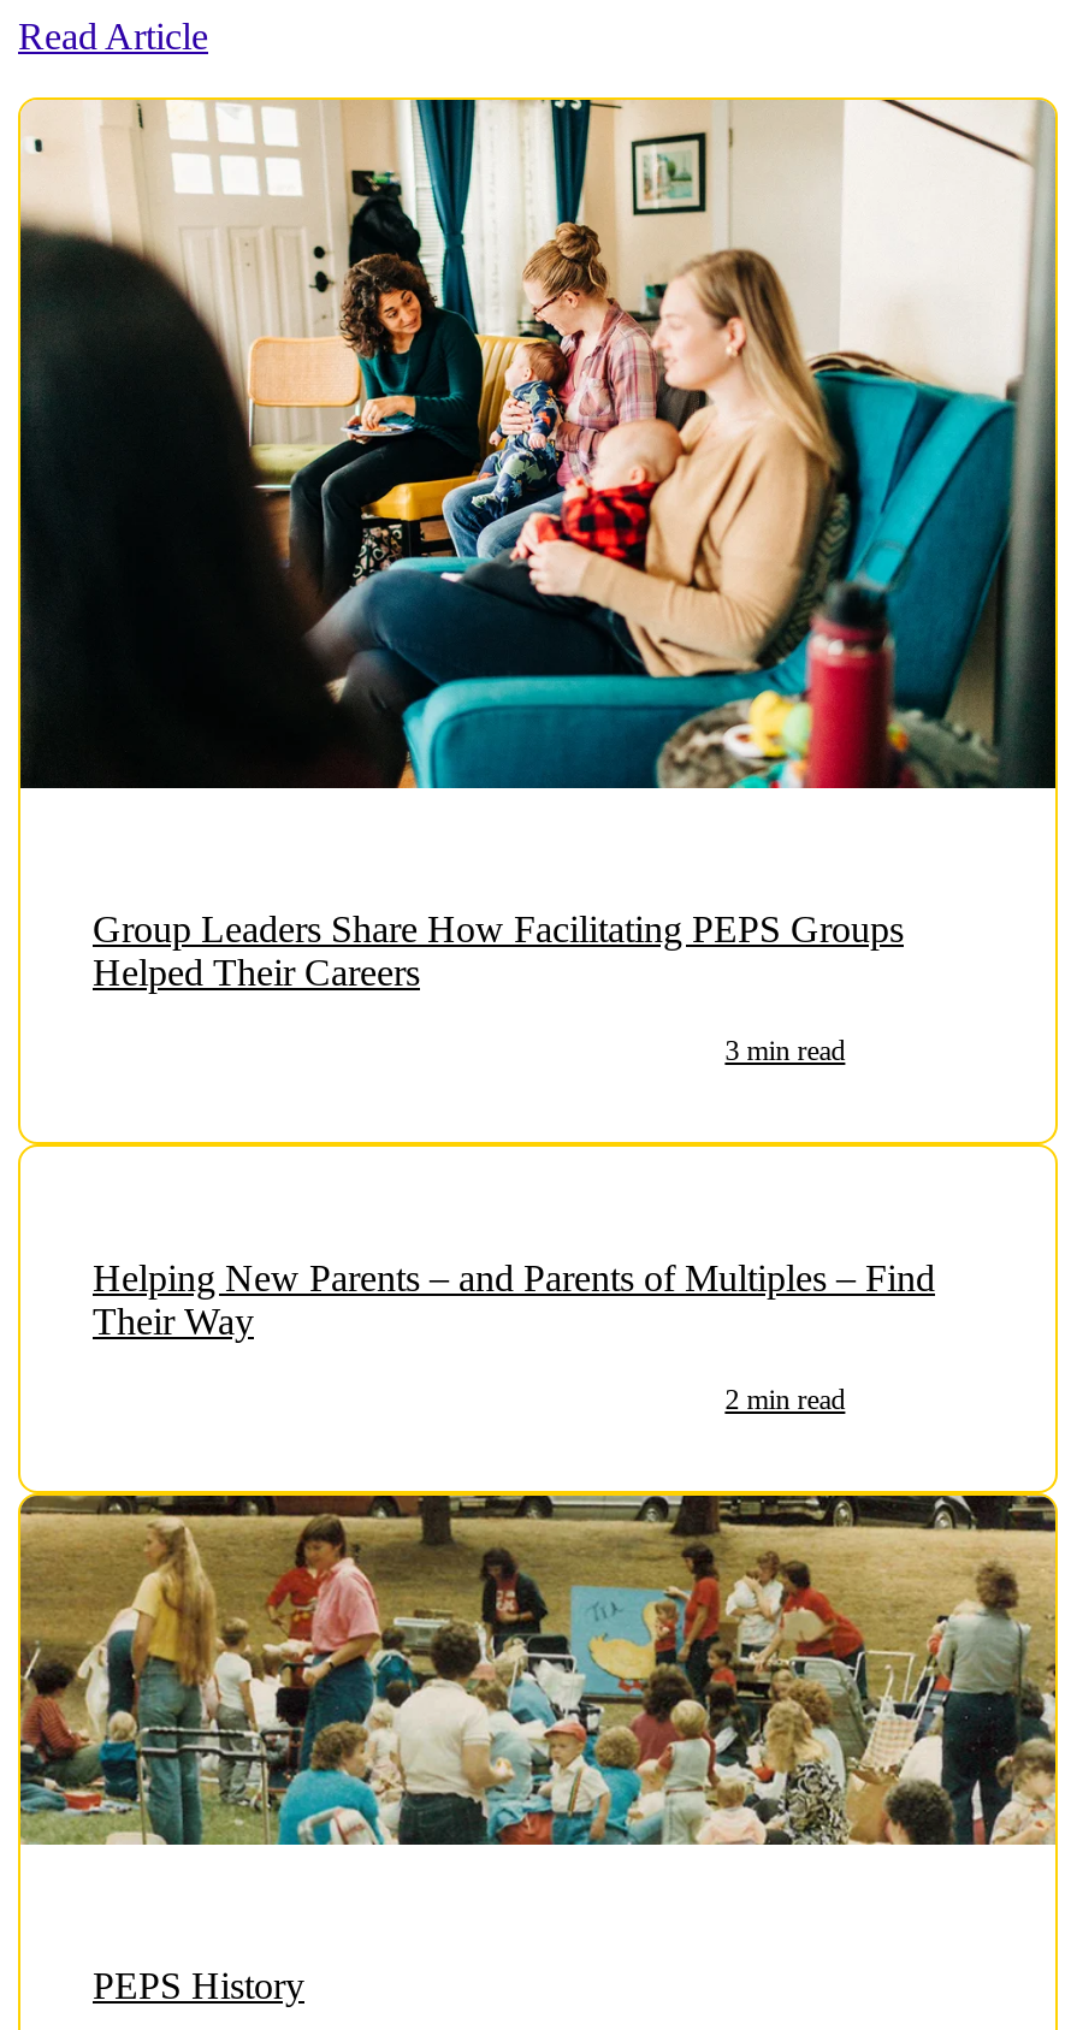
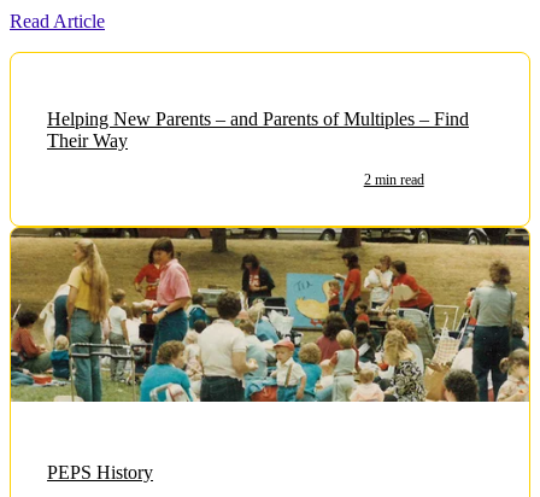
[16,97,1060,793] [image] -> none
[93,909,904,1067] Group Leaders Share How Facilitating PEPS Groups | Helped Their Careers | 3 min read -> none

